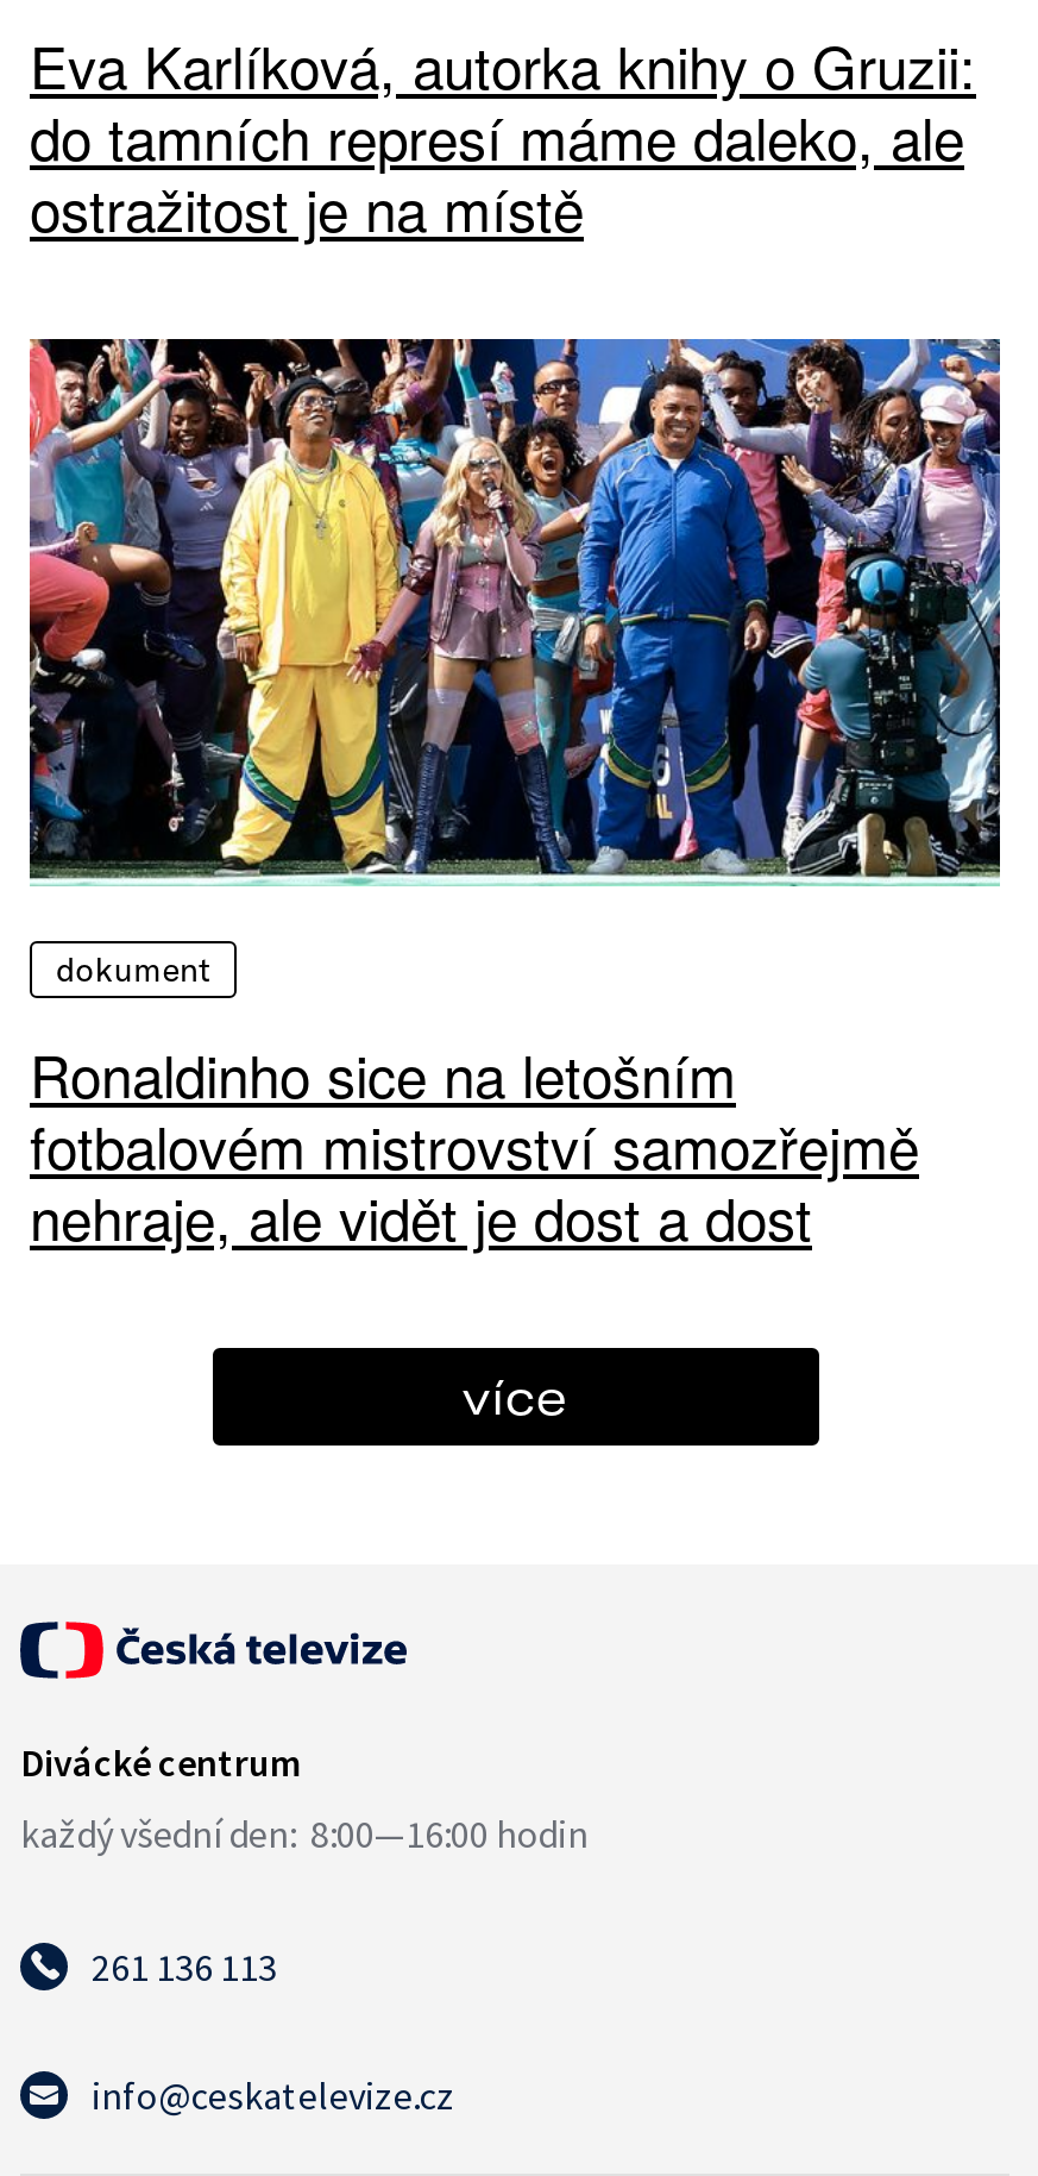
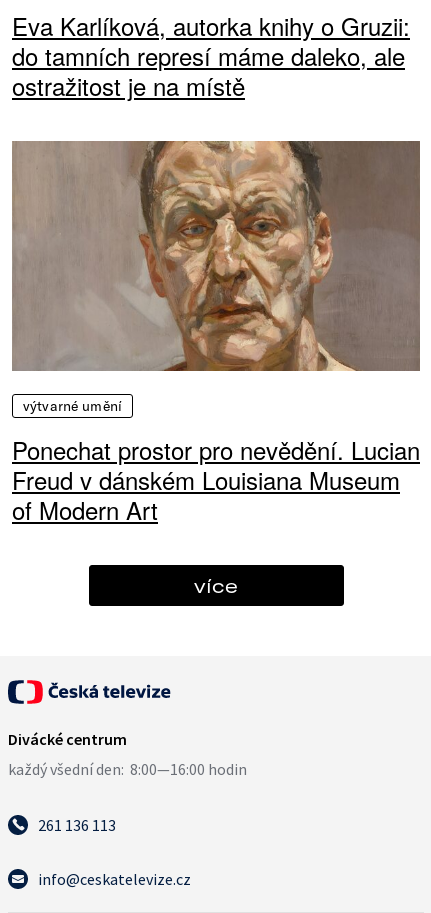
[27,337,1002,992] [image] | dokument -> [12,140,421,415] [image] | výtvarné umění
[30,1033,919,1259] Ronaldinho sice na letošním | fotbalovém mistrovství samozřejmě | nehraje, ale vidět je dost a dost -> [12,432,420,527] Ponechat prostor pro nevědění. Lucian | Freud v dánském Louisiana Museum | of Modern Art

